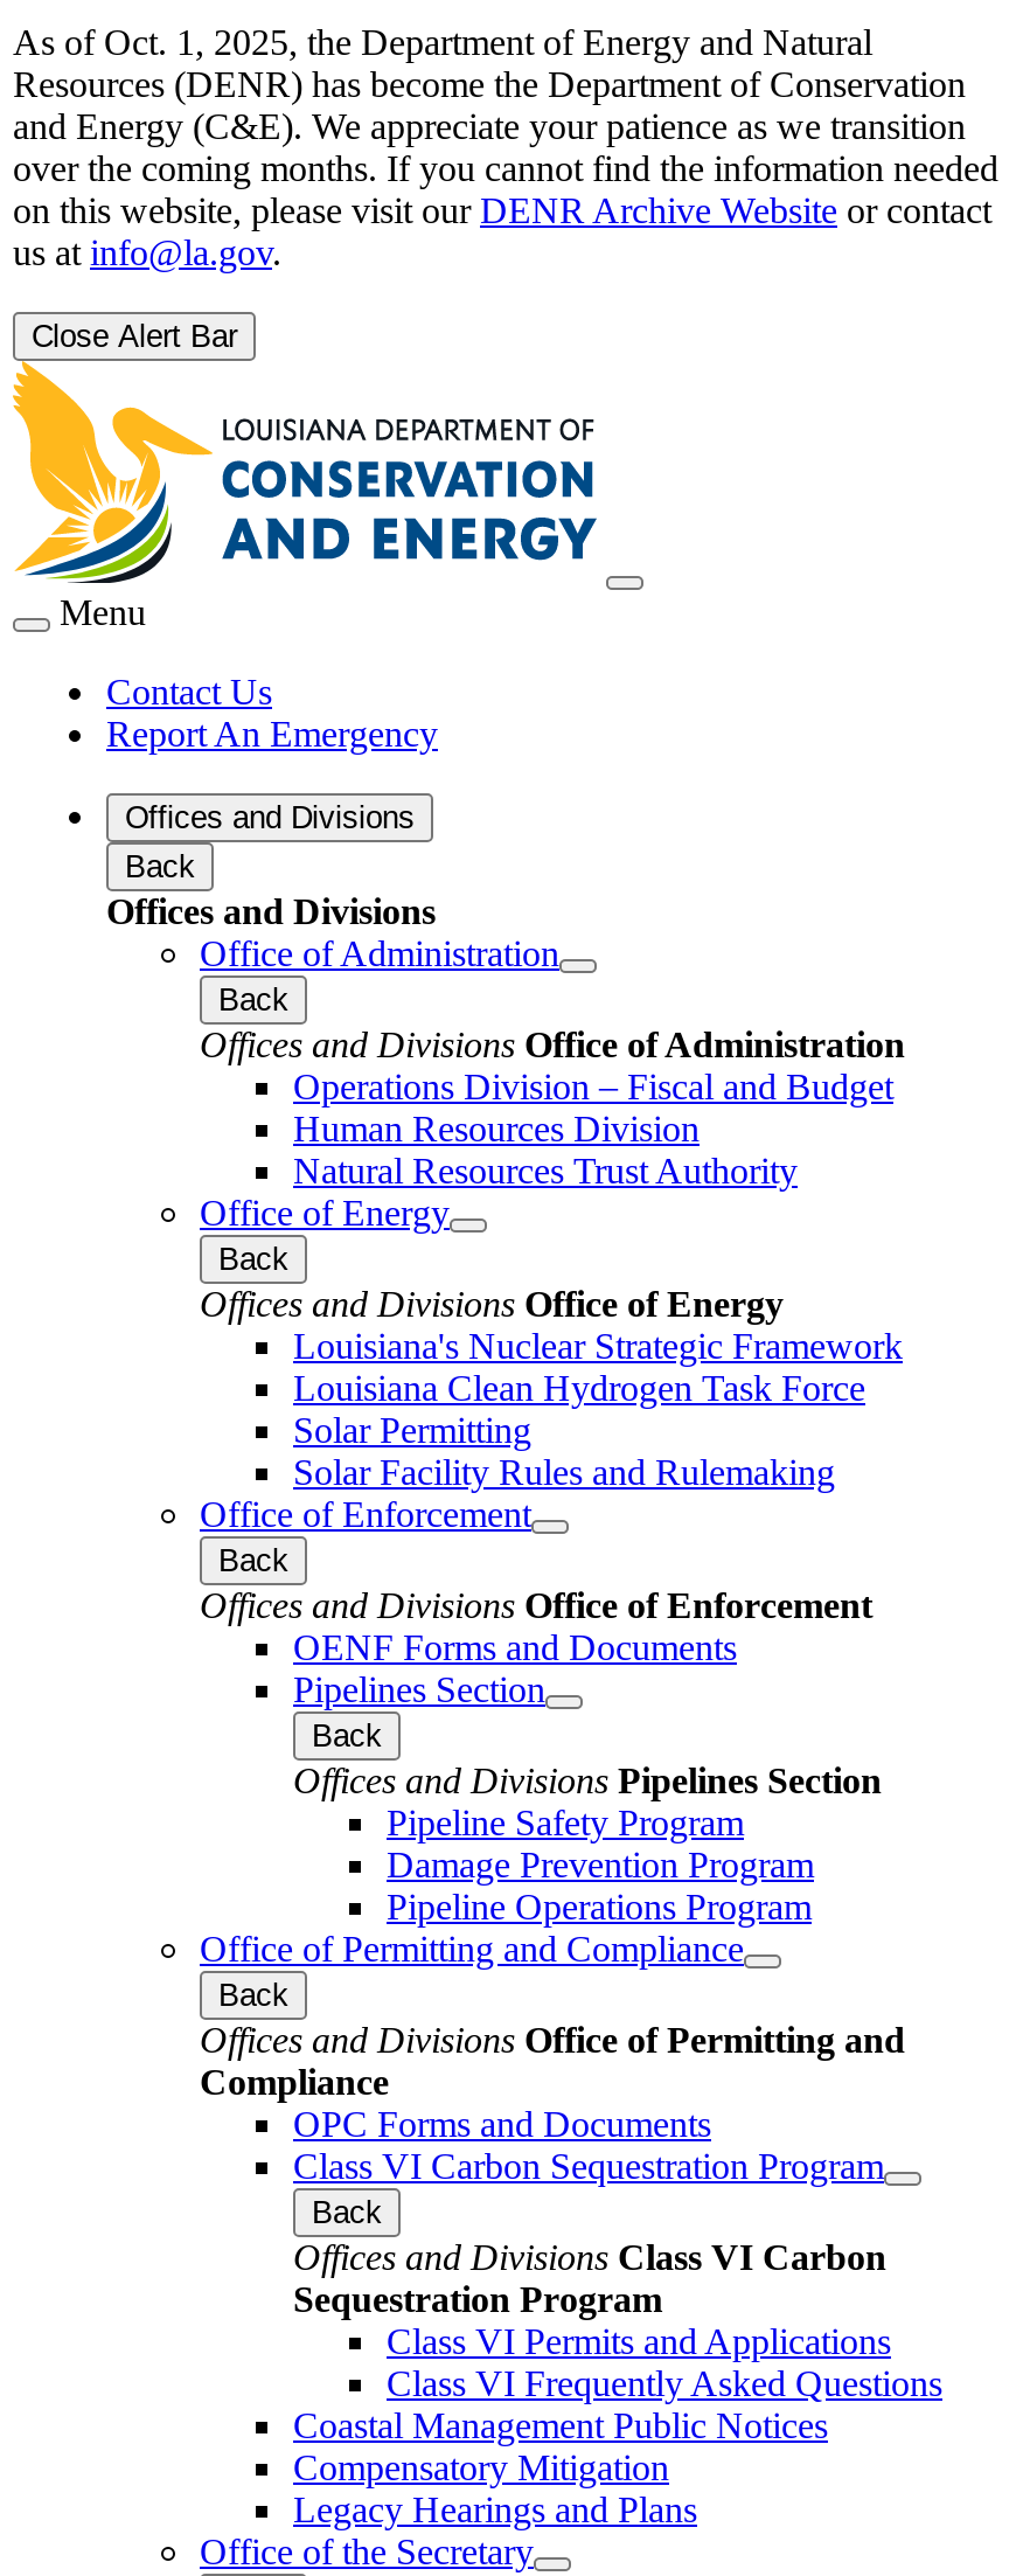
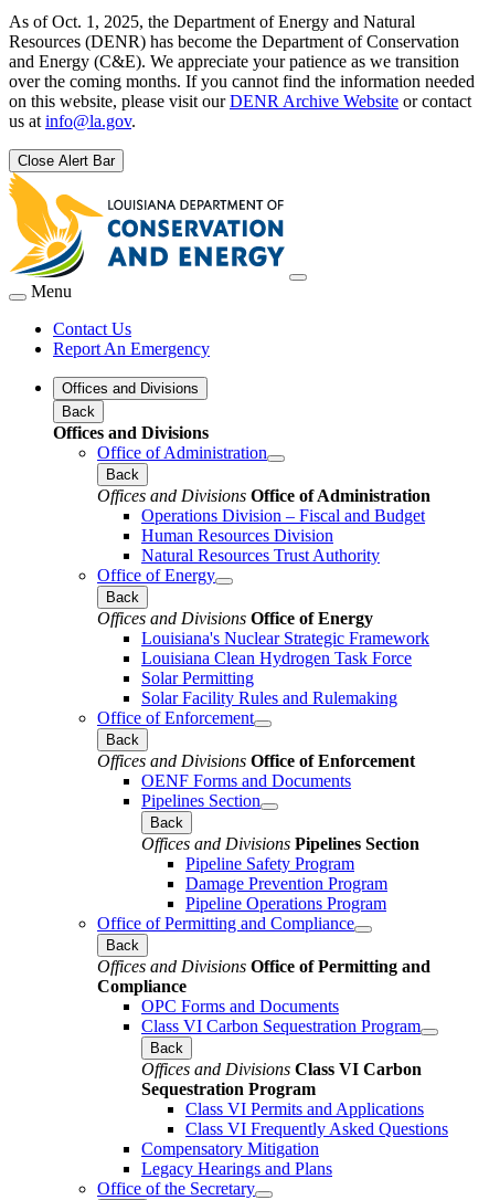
[293,2405,828,2444] Coastal Management Public Notices -> none

